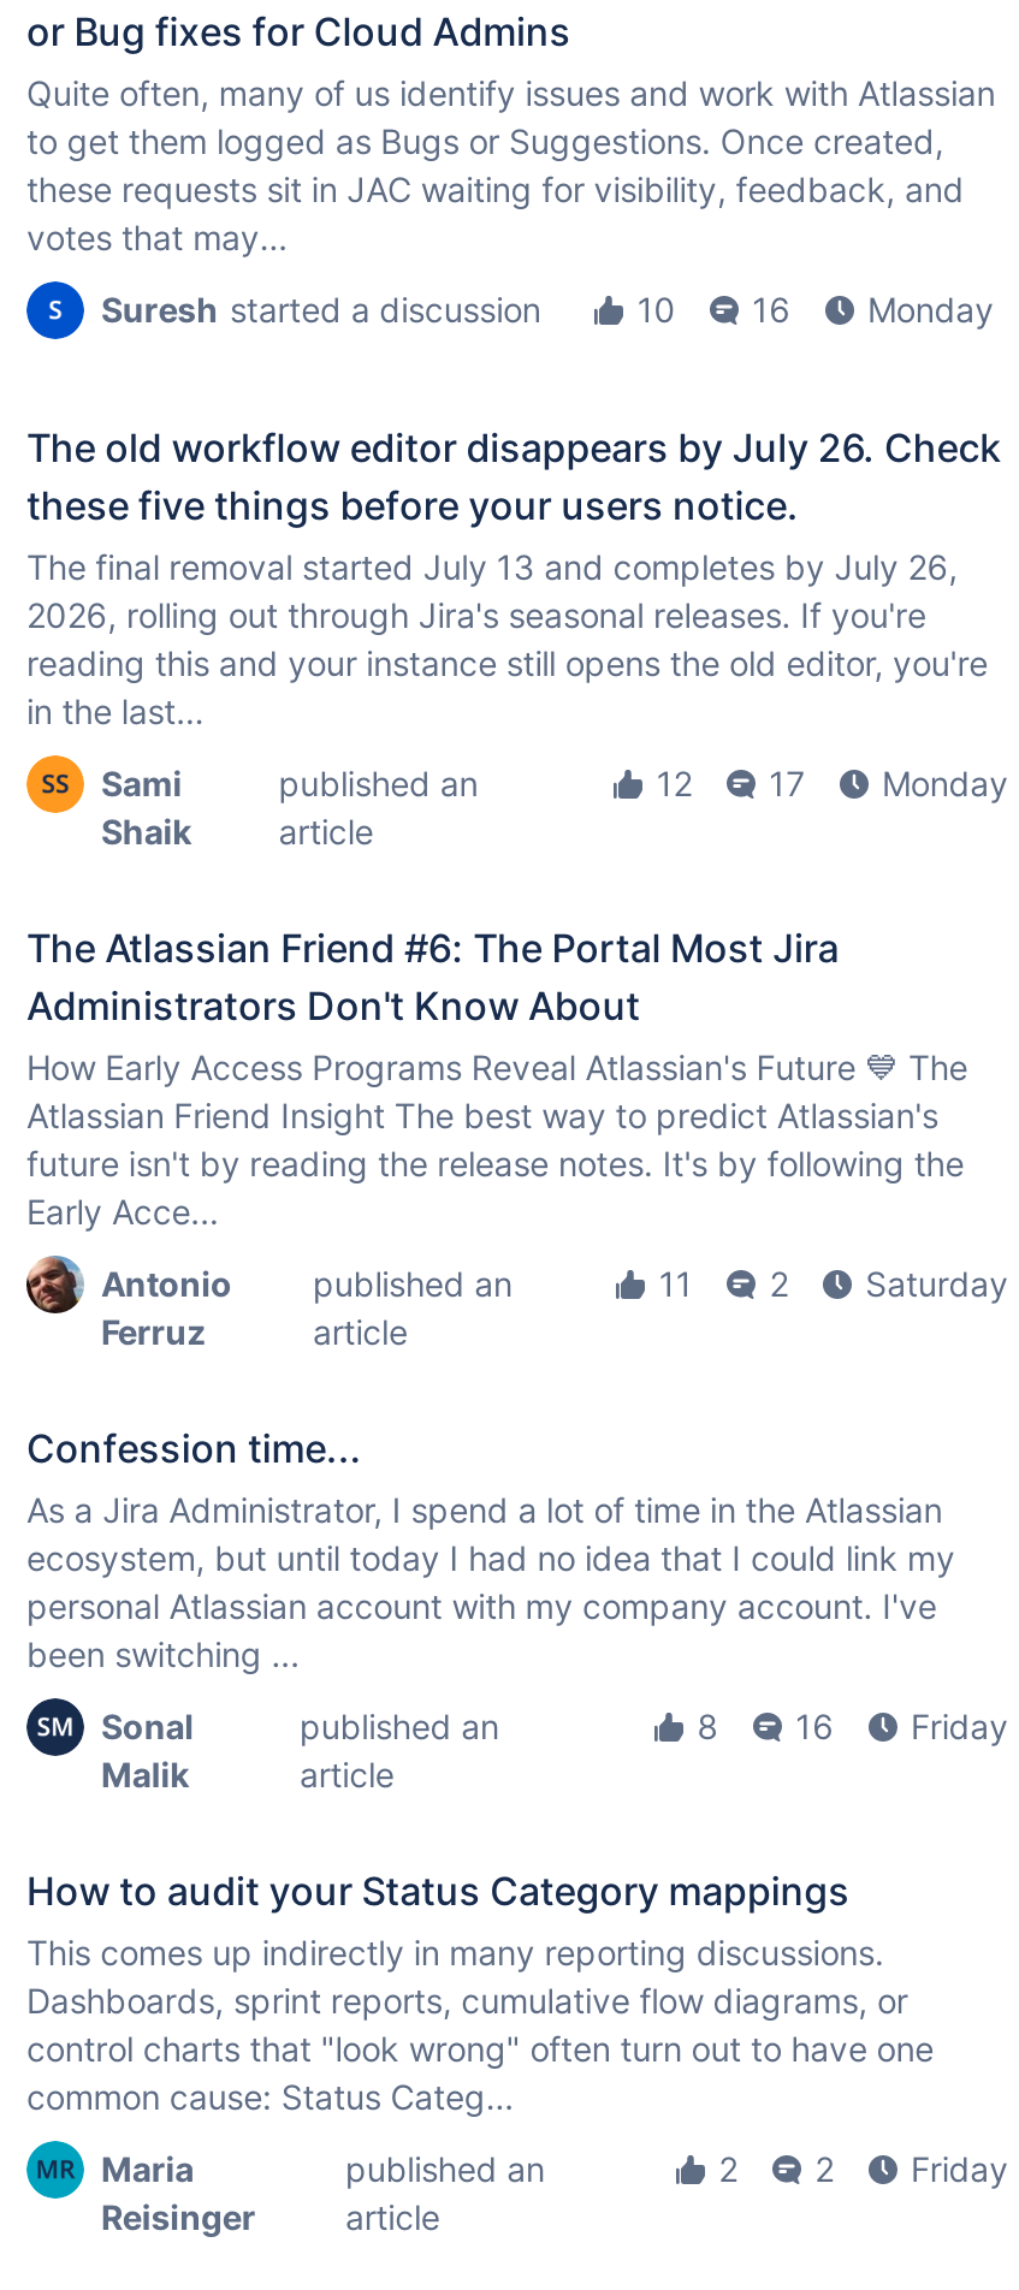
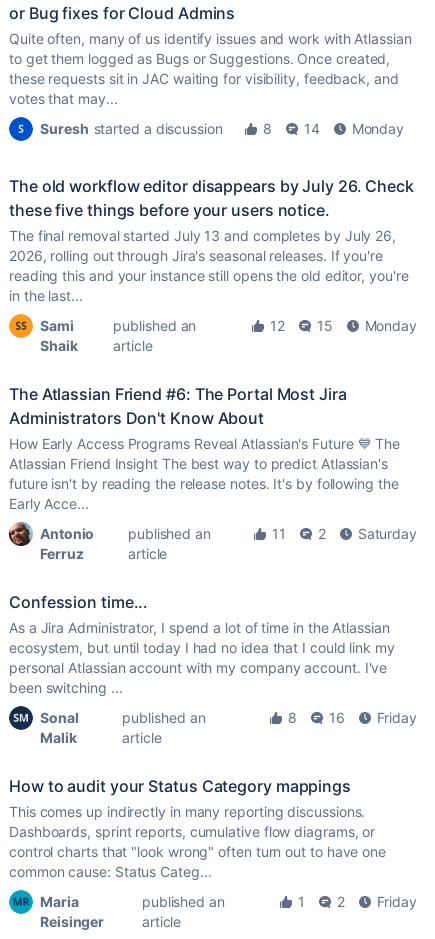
[637,289,675,330] 10 -> [263,120,272,137] 8
[752,289,790,330] 16 -> [304,120,320,137] 14
[656,763,1008,803] 12 17 Monday -> [270,317,417,334] 12 15 Monday
[719,2148,1008,2189] 2 2 Friday -> [298,893,417,910] 1 2 Friday

